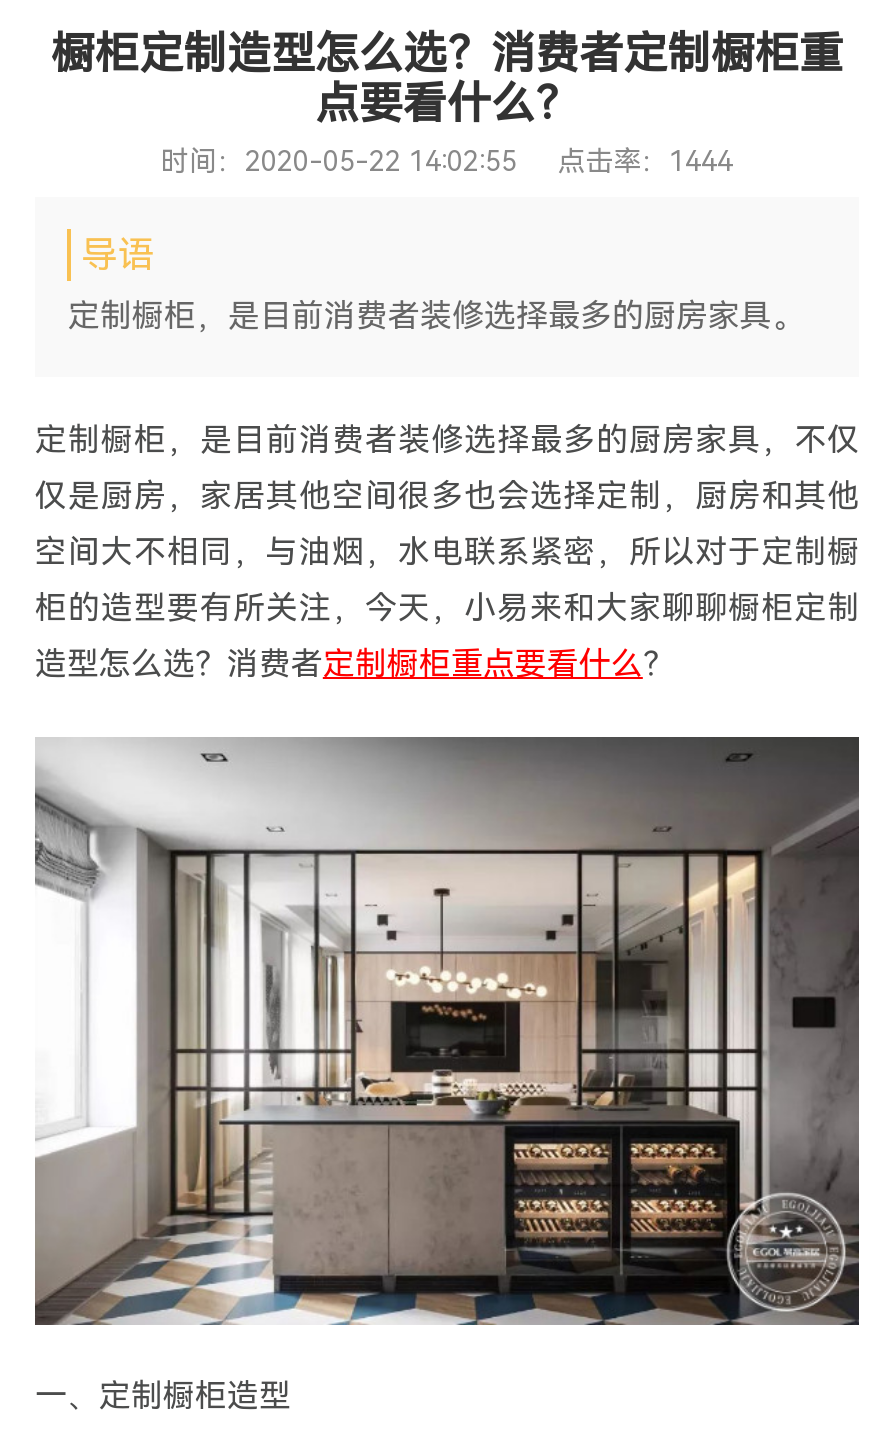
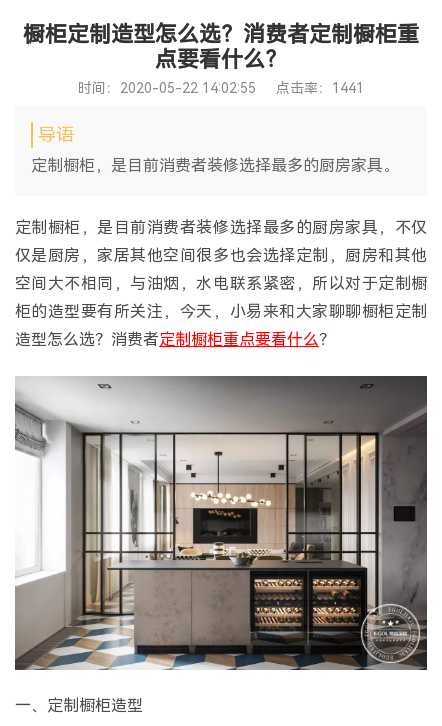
[161,145,733,177] 时间：2020-05-22 14:02:55 点击率：1444 -> [78,80,364,96] 时间：2020-05-22 14:02:55 点击率：1441

